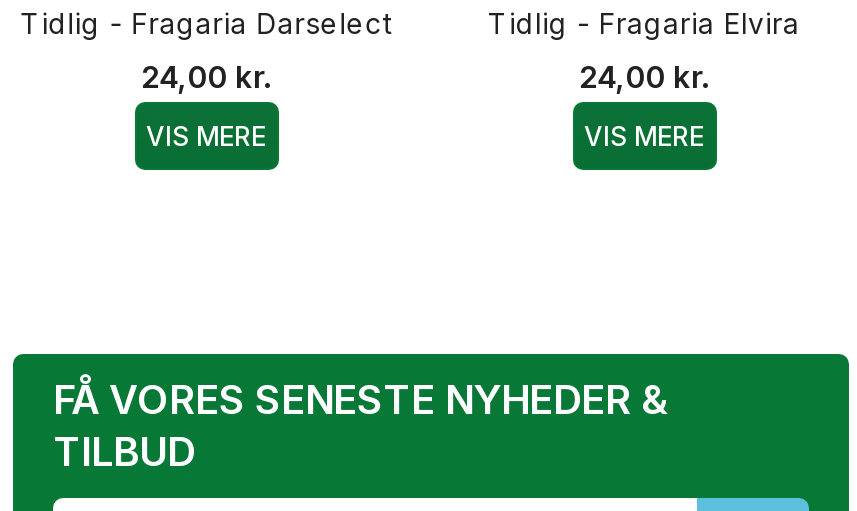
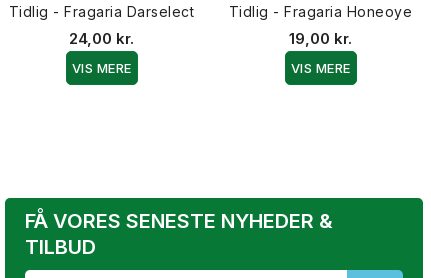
[488,6,800,40] Tidlig - Fragaria Elvira -> [229,3,412,20] Tidlig - Fragaria Honeoye
[579,58,709,96] 24,00 kr. -> [289,29,352,48] 19,00 kr.

